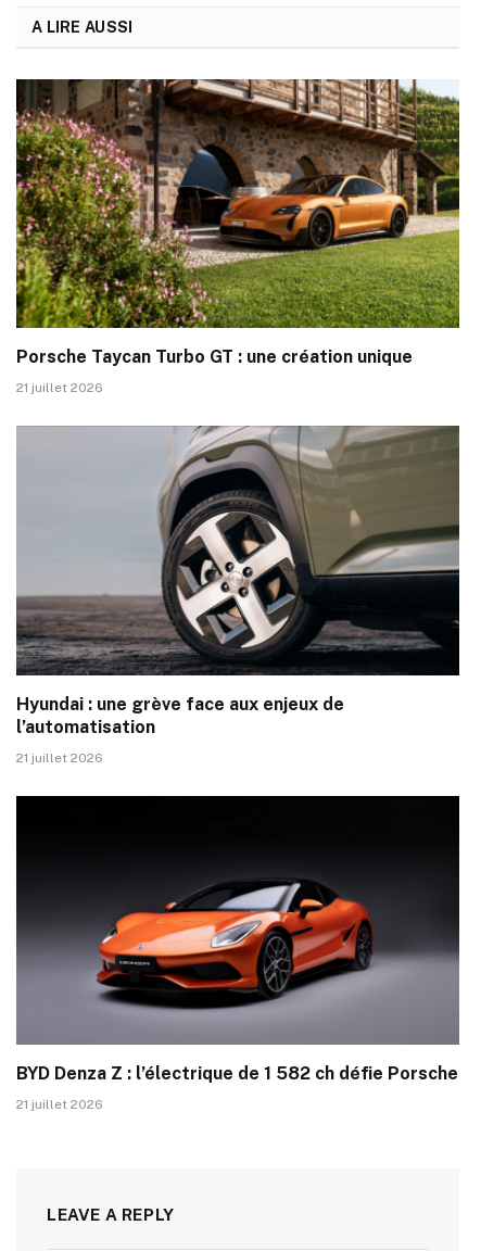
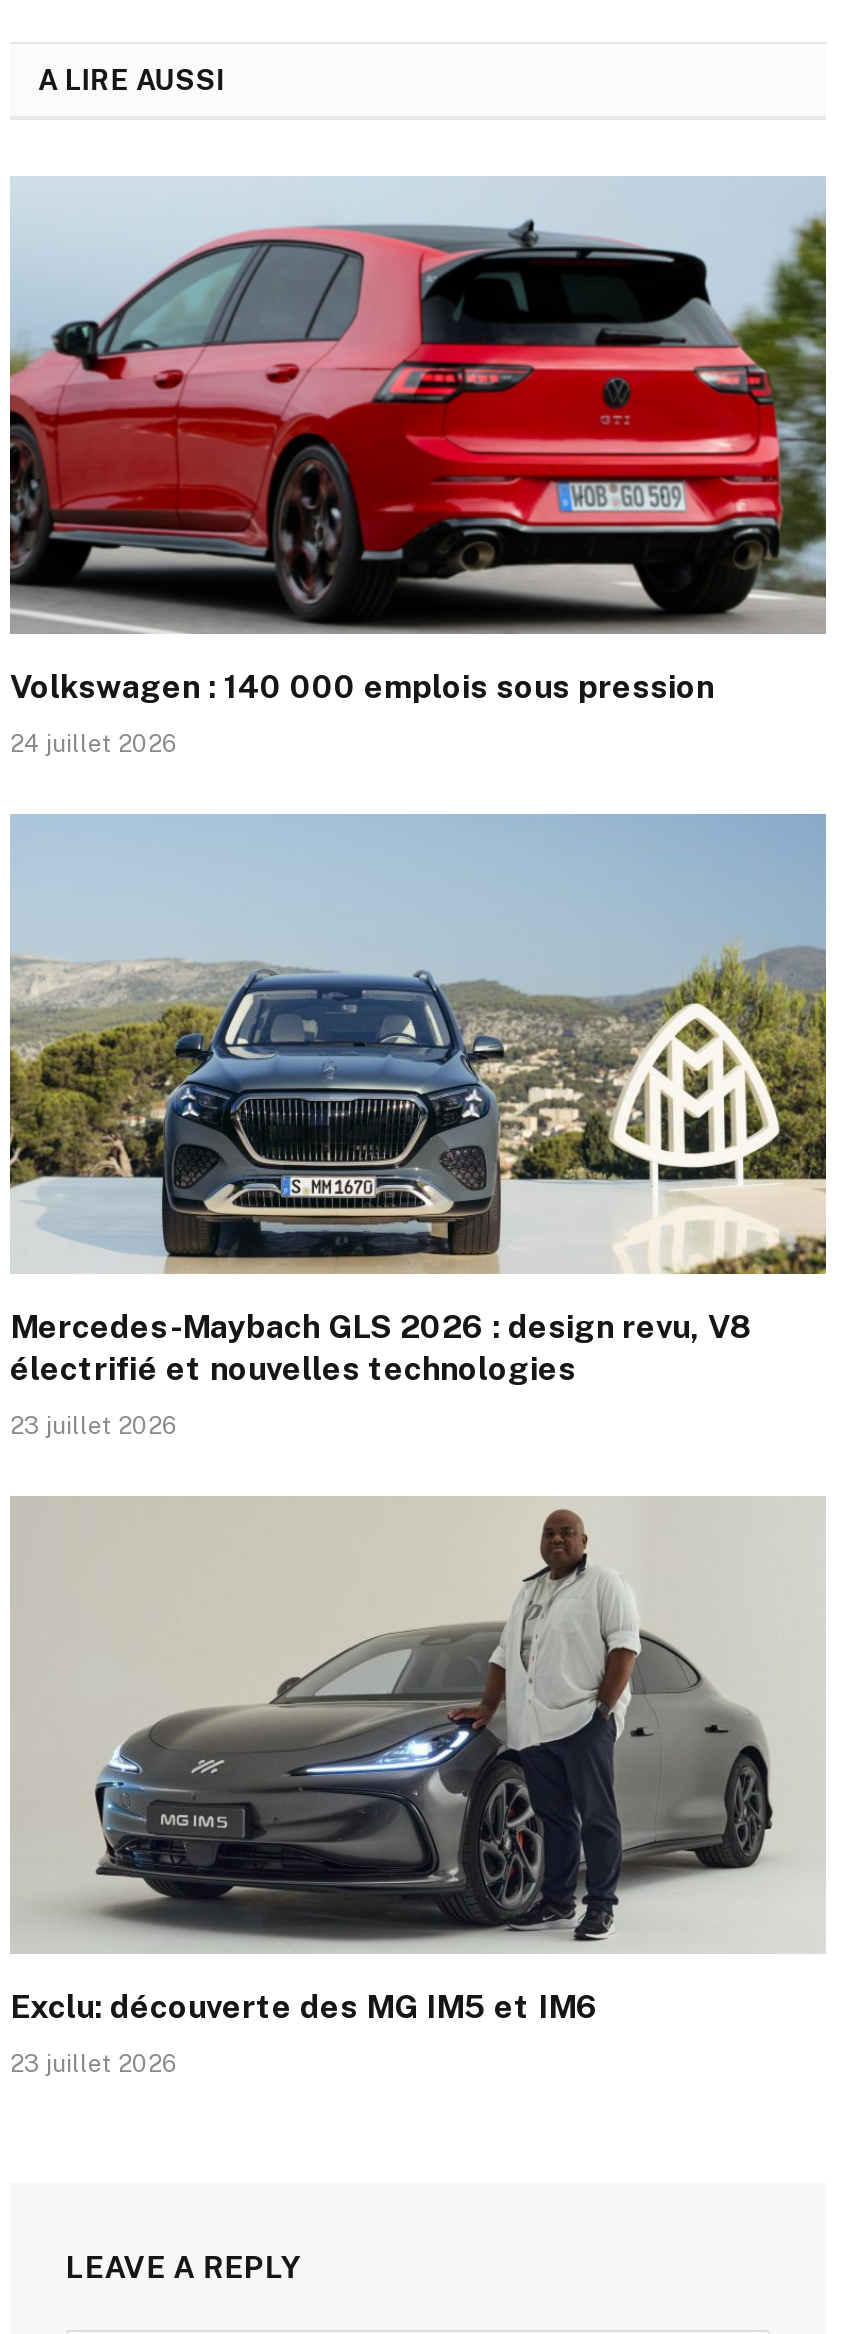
[15,78,460,367] [image] | Porsche Taycan Turbo GT : une création unique -> [8,176,828,707] [image] | Volkswagen : 140 000 emplois sous pression
[16,381,103,396] 21 juillet 2026 -> [10,731,178,759] 24 juillet 2026
[15,425,460,737] [image] | Hyundai : une grève face aux enjeux de | l’automatisation -> [10,814,828,1388] [image] | Mercedes-Maybach GLS 2026 : design revu, V8 | électrifié et nouvelles technologies
[16,750,103,765] 21 juillet 2026 -> [10,1412,178,1440] 23 juillet 2026
[15,795,460,1084] [image] | BYD Denza Z : l’électrique de 1 582 ch défie Porsche -> [10,1496,826,2027] [image] | Exclu: découverte des MG IM5 et IM6
[16,1097,103,1112] 21 juillet 2026 -> [10,2051,178,2079] 23 juillet 2026

